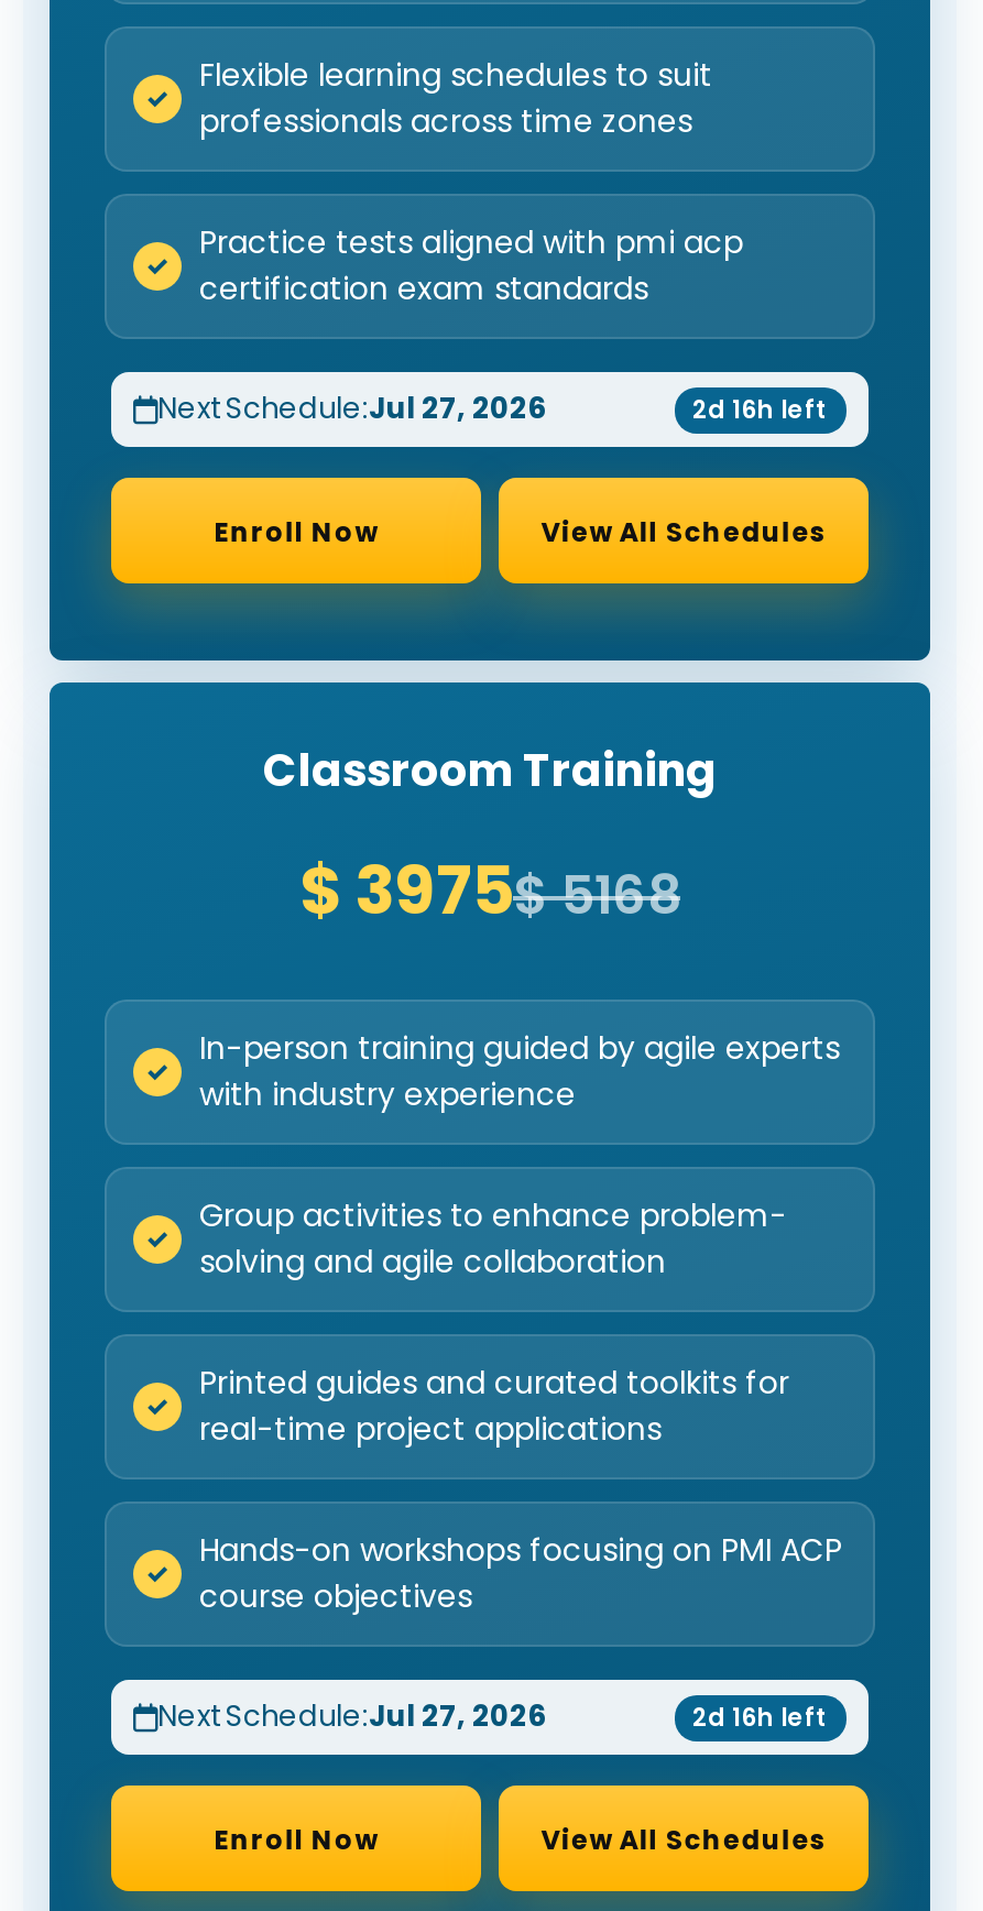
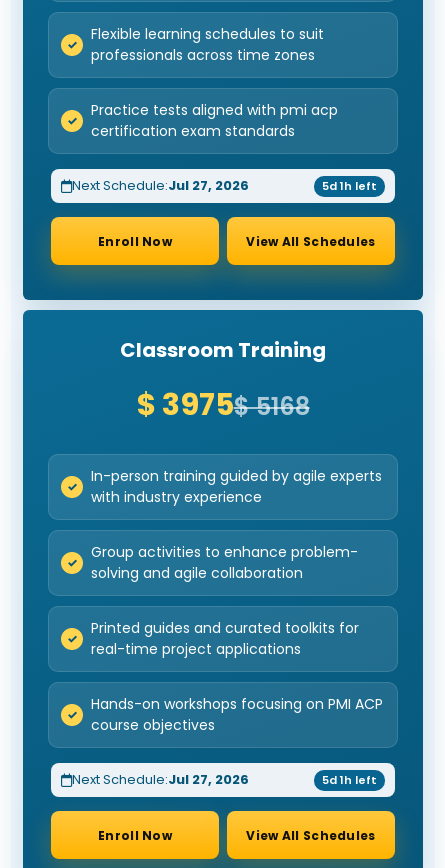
[692,391,829,426] 2d 16h left -> [322,177,377,193] 5d 1h left
[692,1699,829,1734] 2d 16h left -> [322,771,377,787] 5d 1h left

